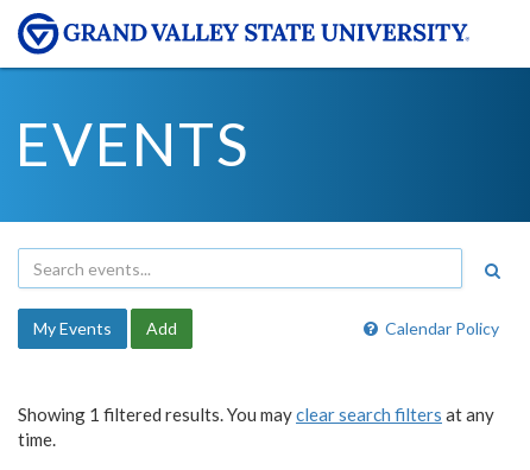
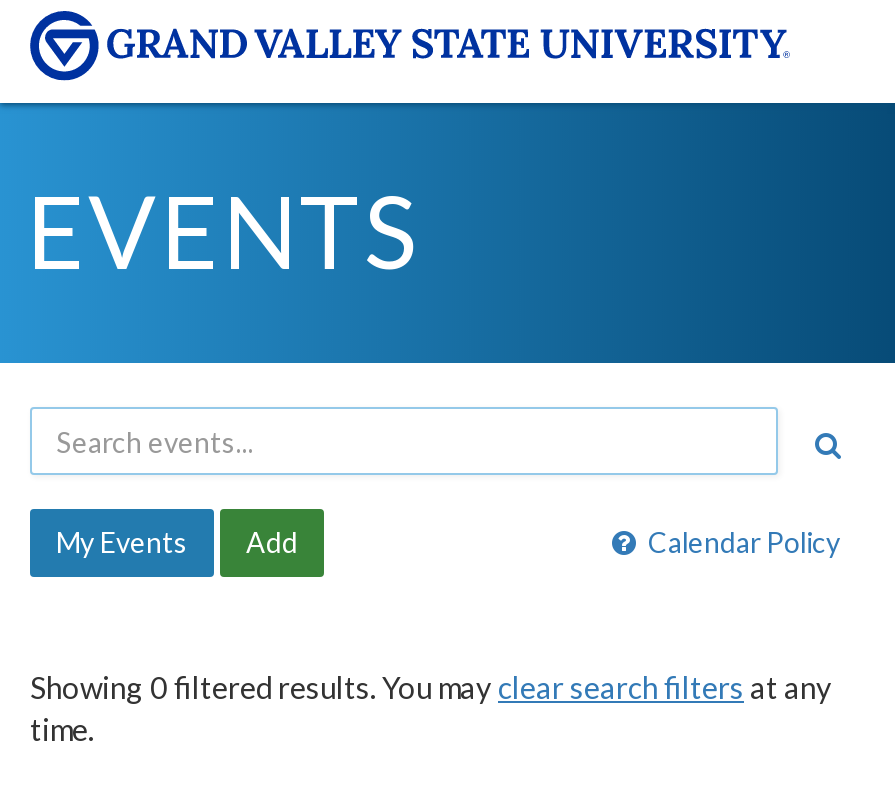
[18,404,494,425] Showing 1 filtered results. You may clear search filters at any -> [30,669,832,705] Showing 0 filtered results. You may clear search filters at any

